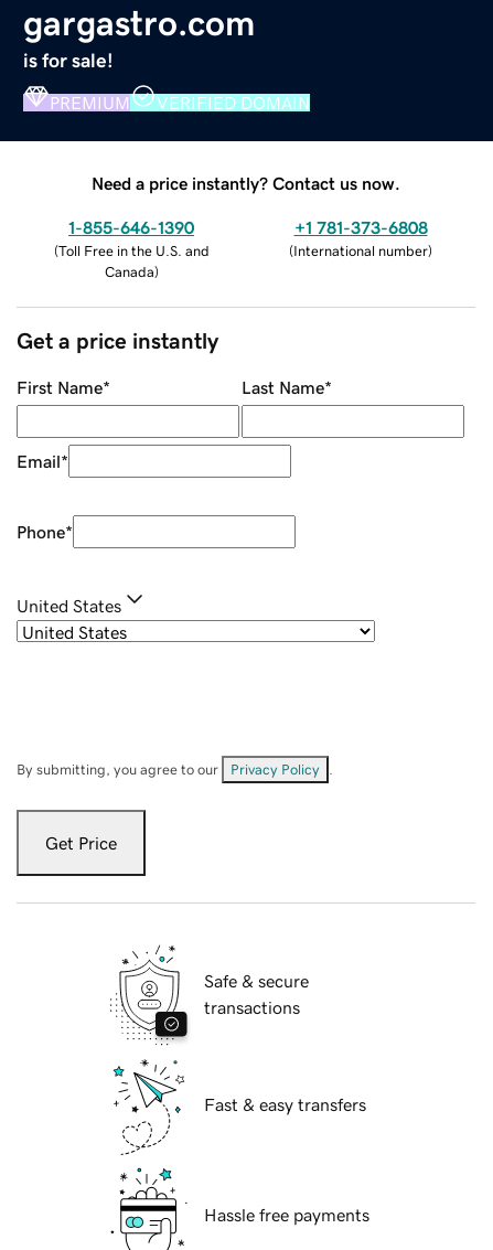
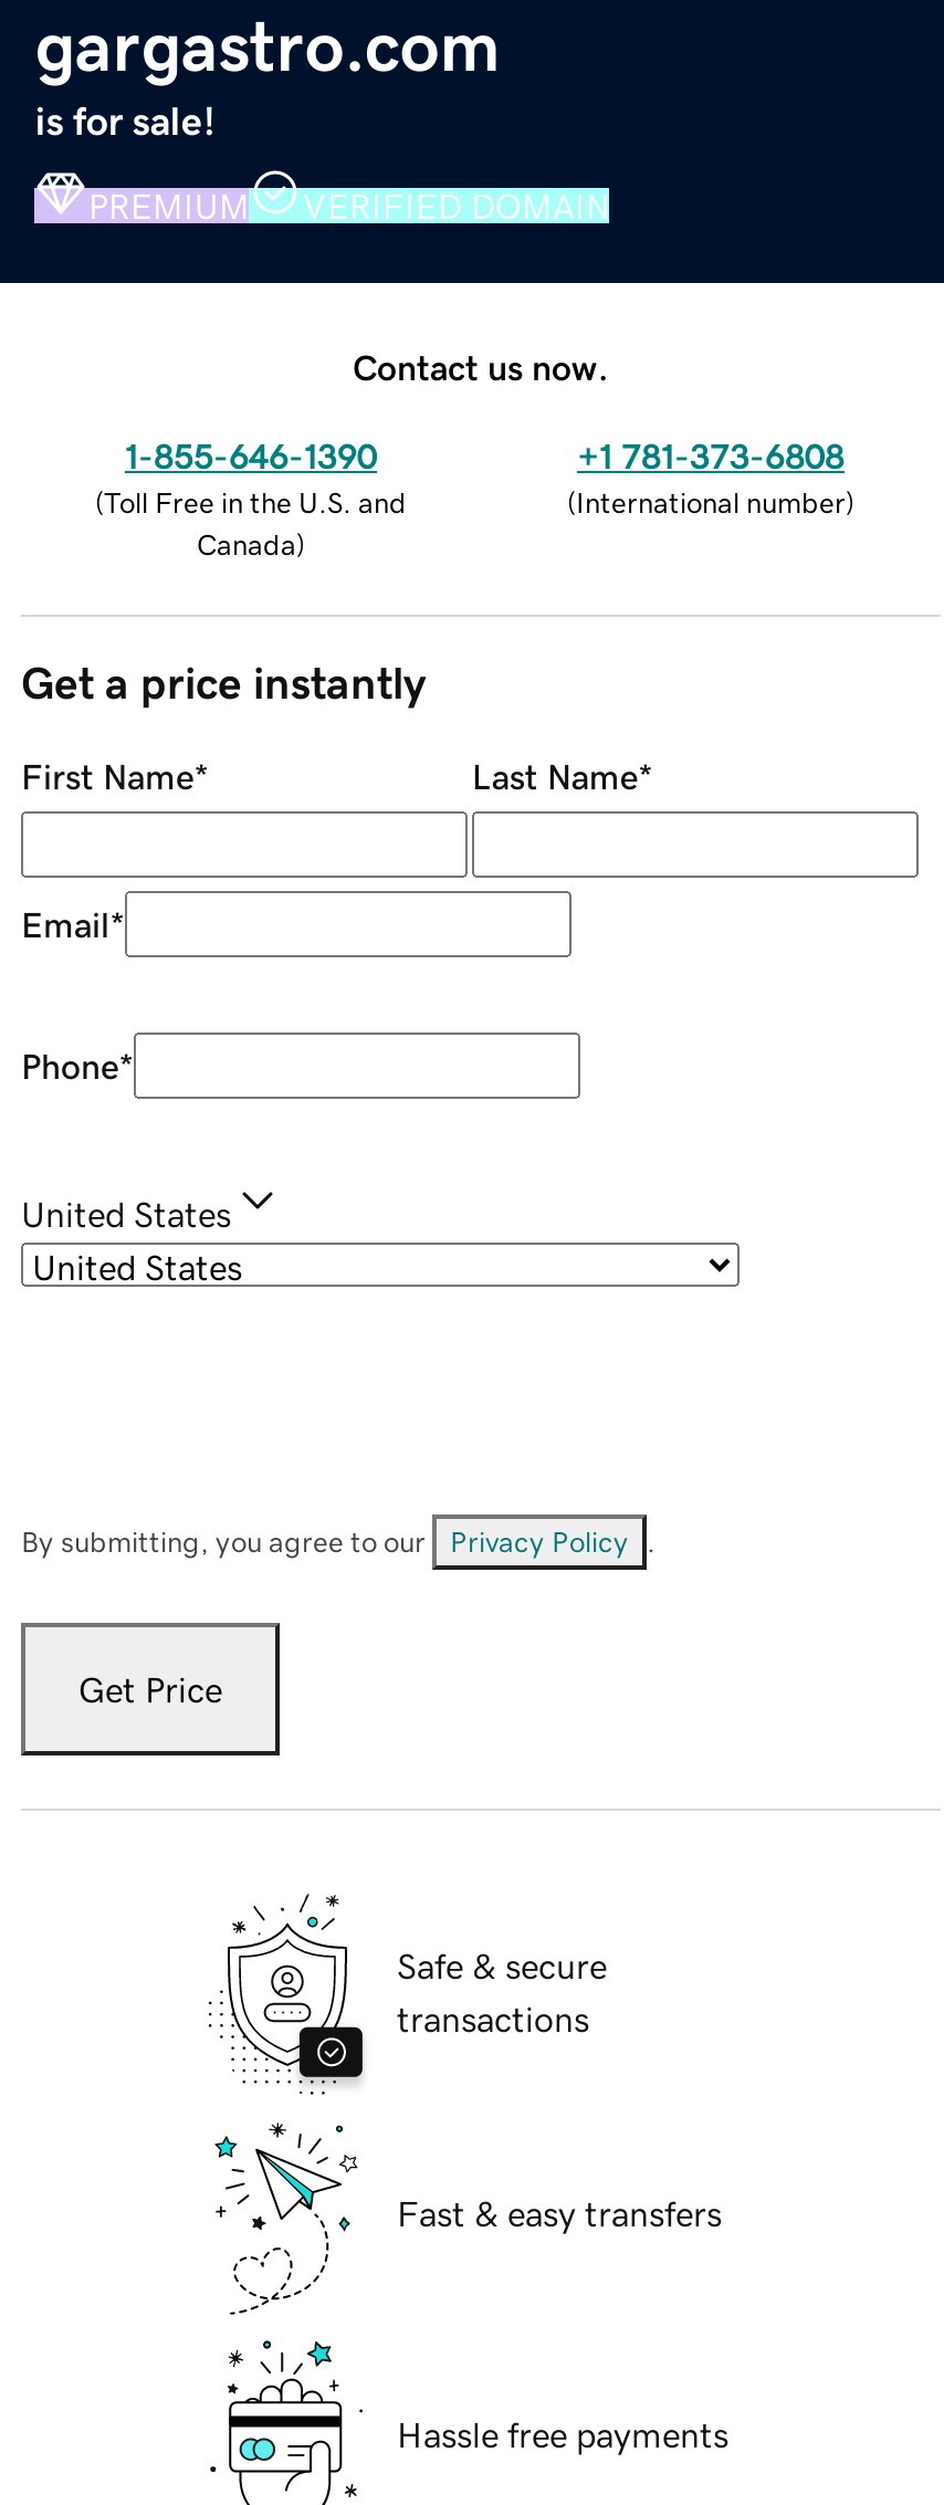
[92,174,400,192] Need a price instantly? Contact us now. -> [353,348,609,384] Contact us now.

